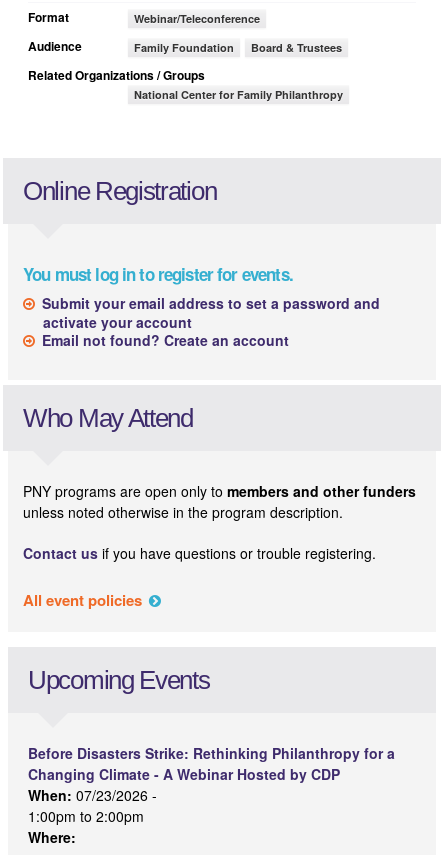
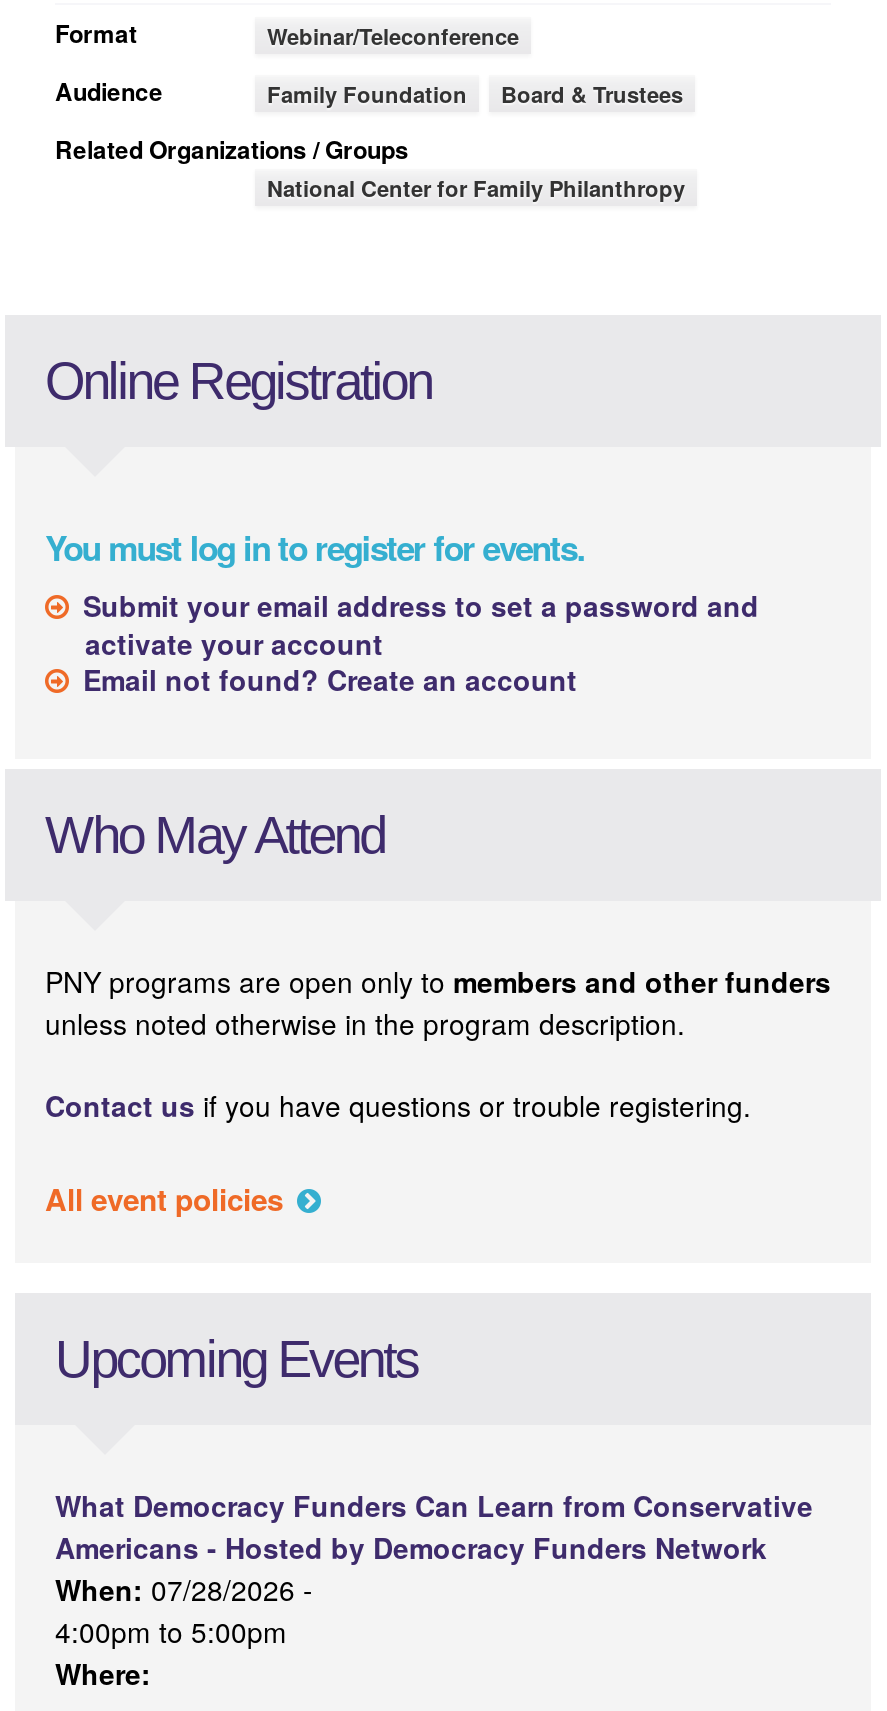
[28,743,395,826] Before Disasters Strike: Rethinking Philanthropy for a | Changing Climate - A Webinar Hosted by CDP | When: 07/23/2026 - | 1:00pm to 2:00pm -> [55,1484,813,1650] What Democracy Funders Can Learn from Conservative | Americans - Hosted by Democracy Funders Network | When: 07/28/2026 - | 4:00pm to 5:00pm

